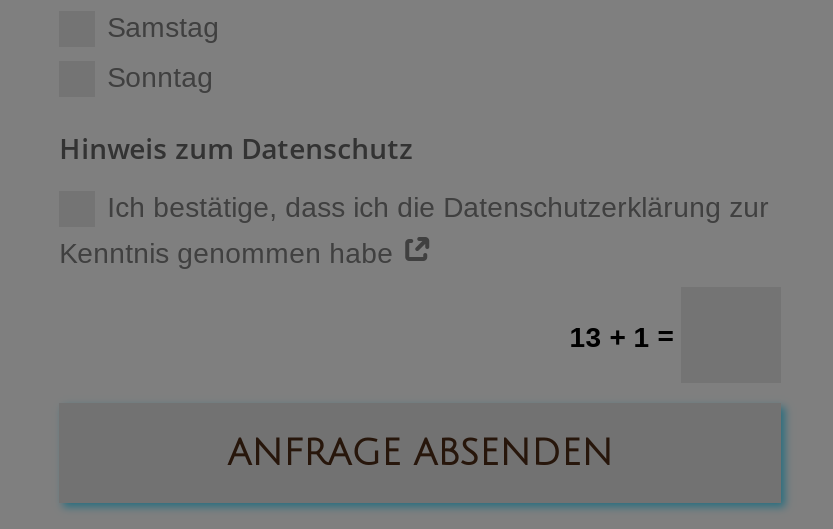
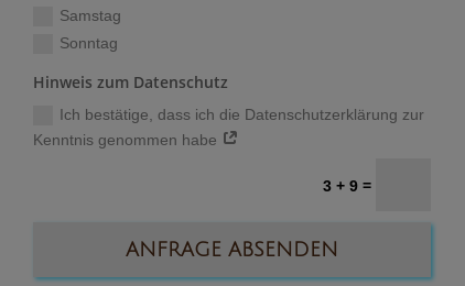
[569,320,681,353] 13 + 1 = -> [323,176,376,195] 3 + 9 =

